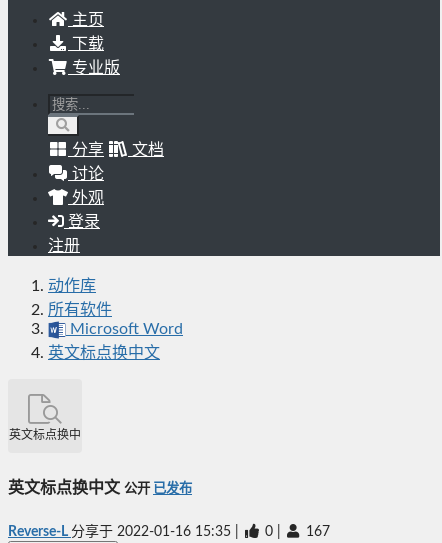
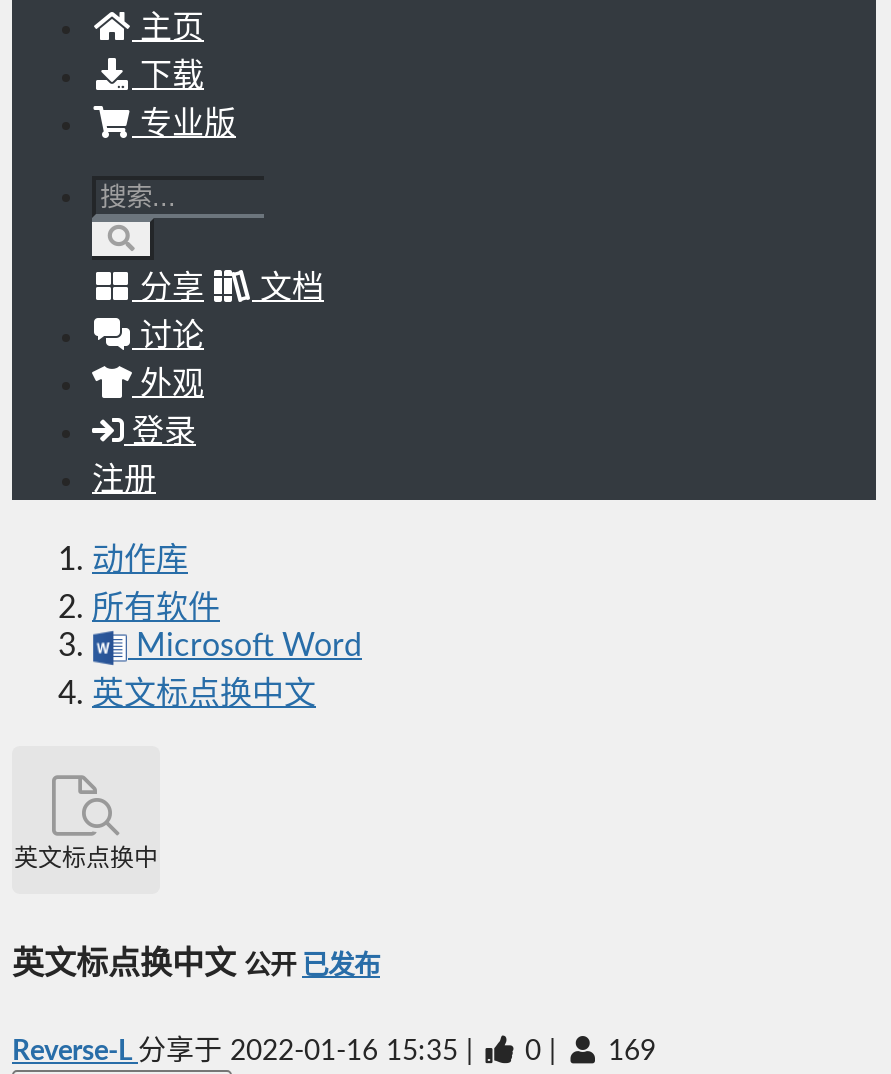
[302,524,330,538] 167 -> [600,1037,656,1065] 169

